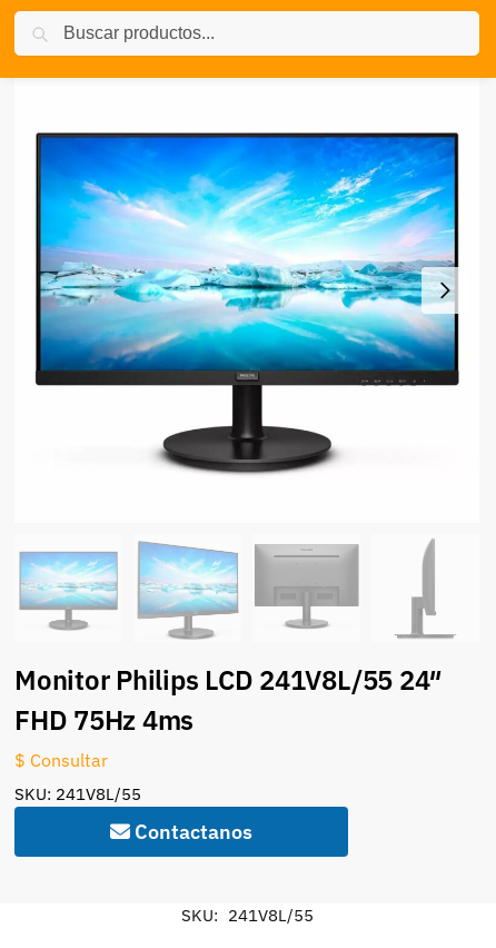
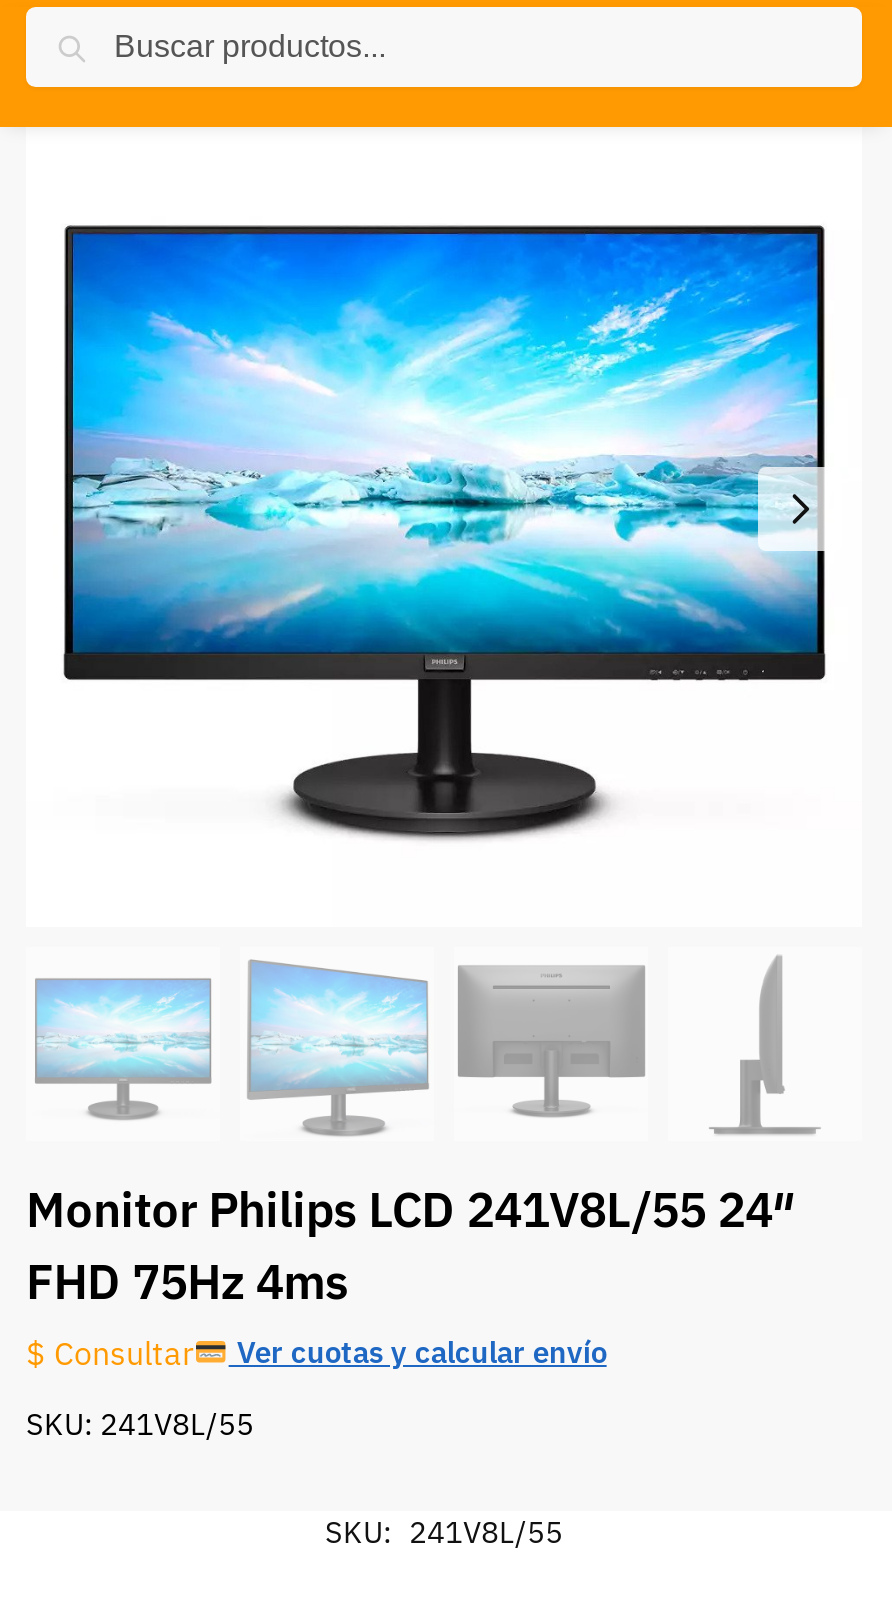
none -> [229,1331,607,1371] Ver cuotas y calcular envío
[130,819,252,844] Contactanos -> none

